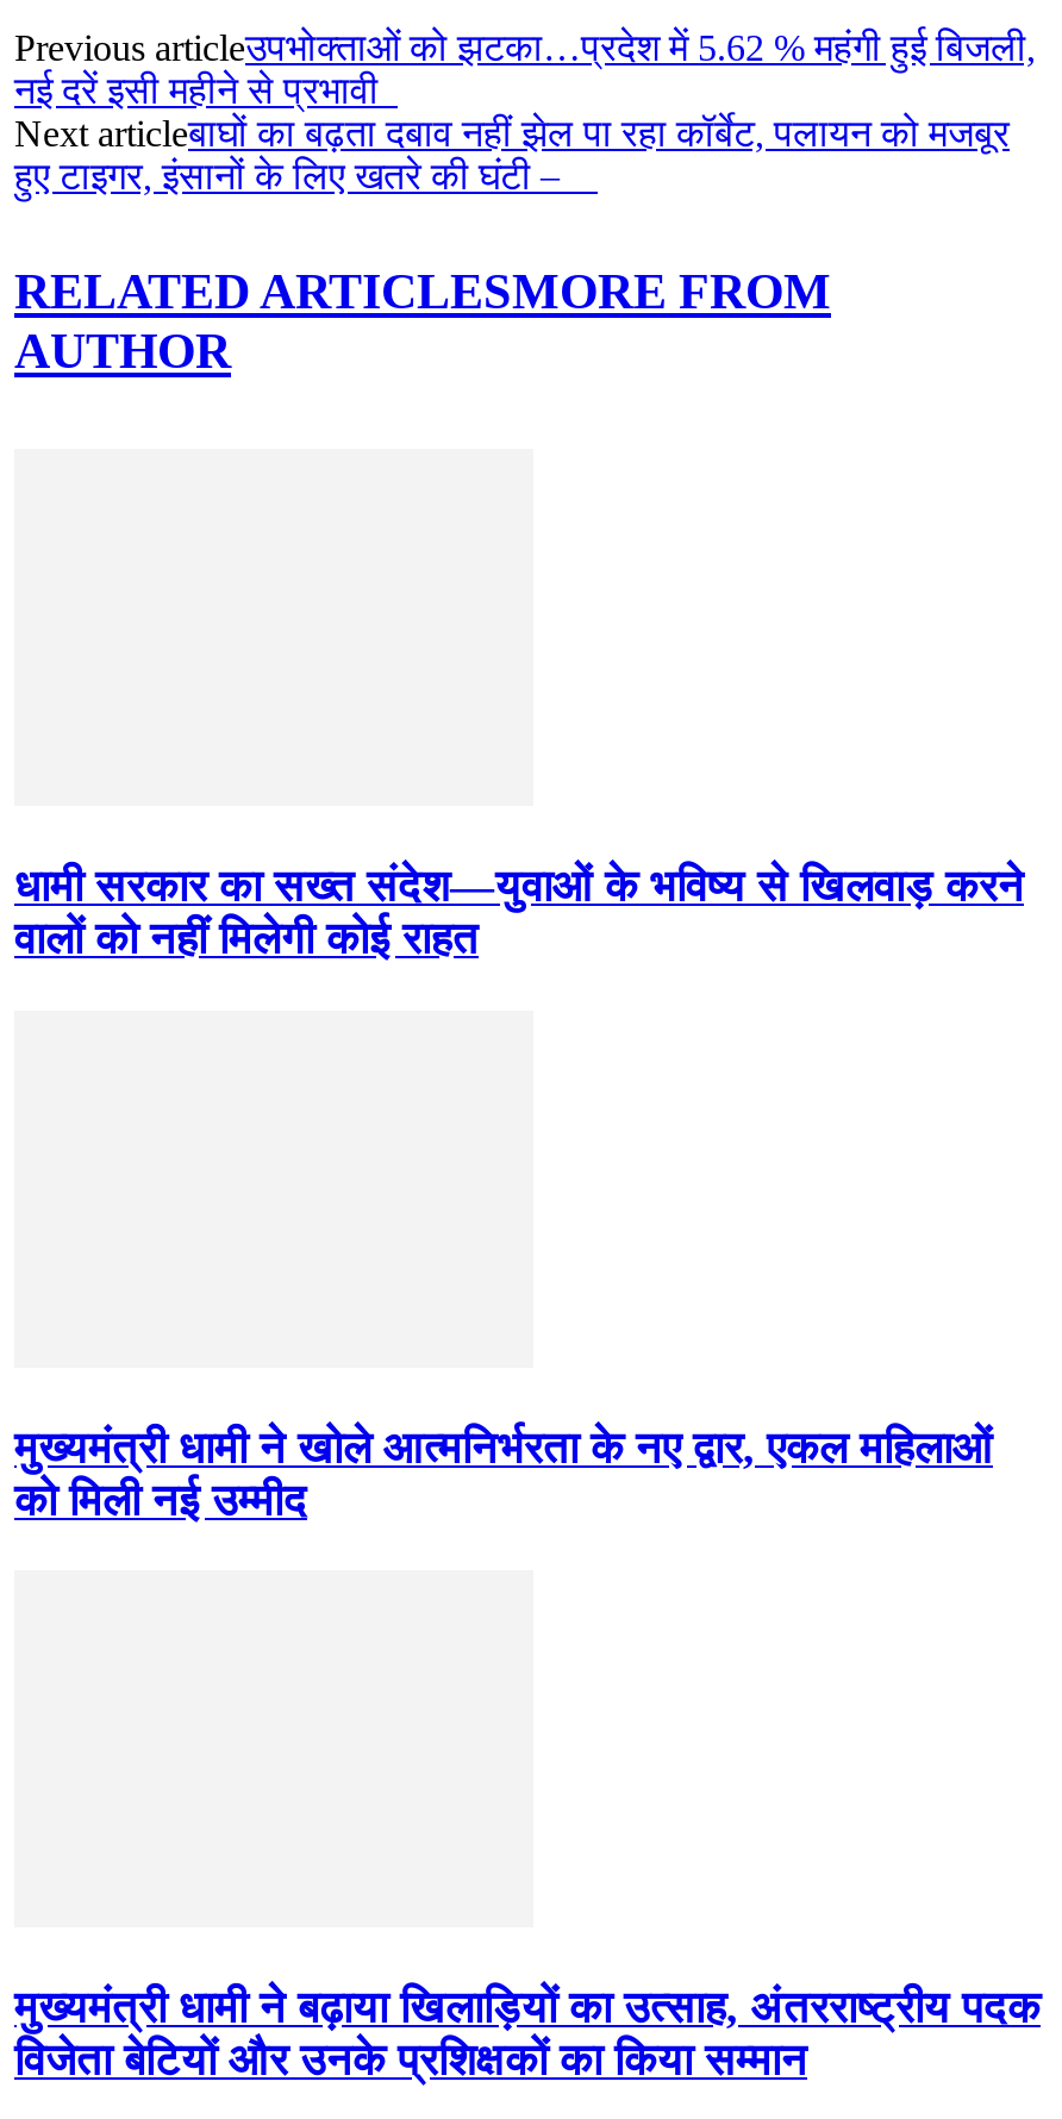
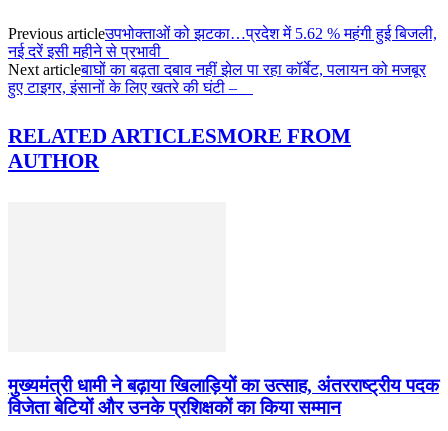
[14,861,1024,963] धामी सरकार का सख्त संदेश—युवाओं के भविष्य से खिलवाड़ करने | वालों को नहीं मिलेगी कोई राहत -> none
[14,1422,993,1524] मुख्यमंत्री धामी ने खोले आत्मनिर्भरता के नए द्वार, एकल महिलाओं | को मिली नई उम्मीद -> none

